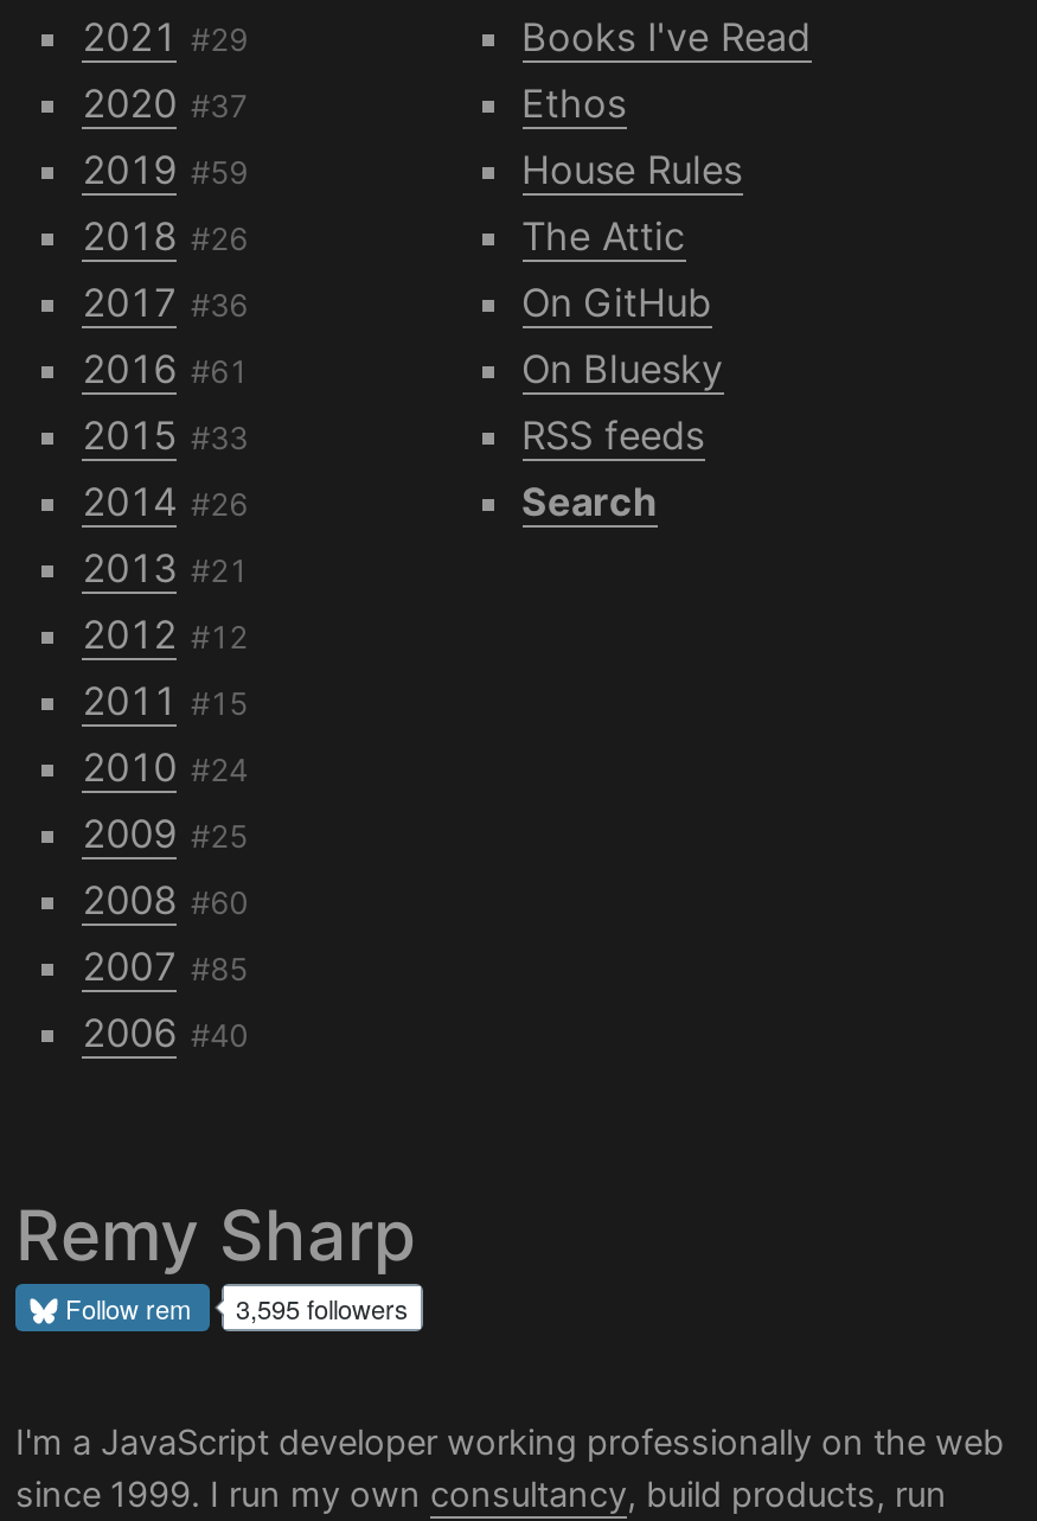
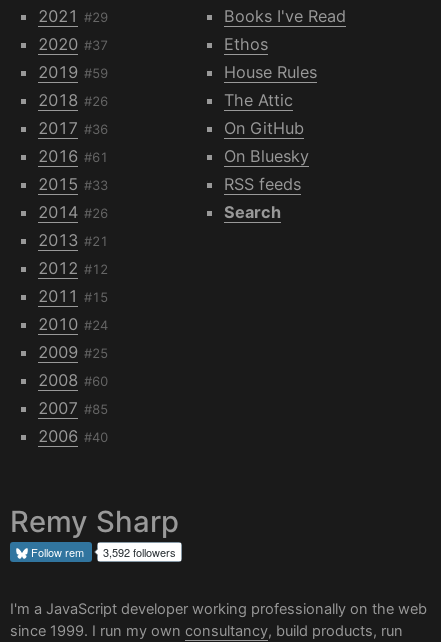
[65,1288,409,1326] Follow rem 3,595 followers -> [31,544,176,560] Follow rem 3,592 followers

